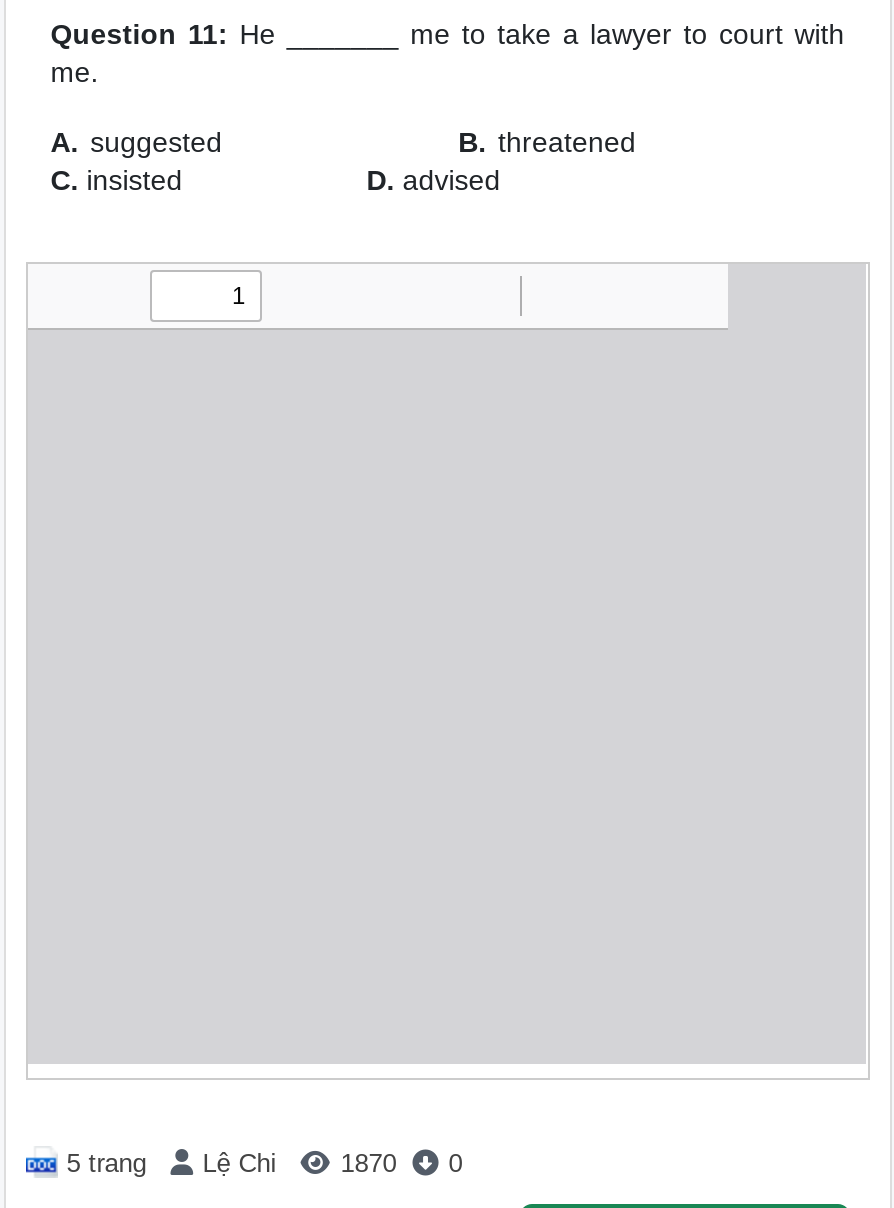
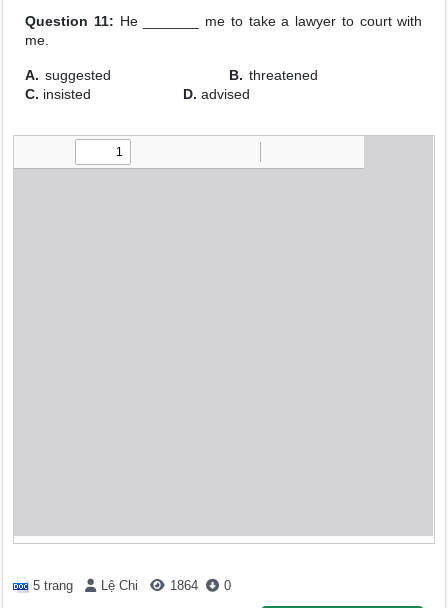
[340,1148,462,1178] 1870 0 -> [170,578,231,593] 1864 0

